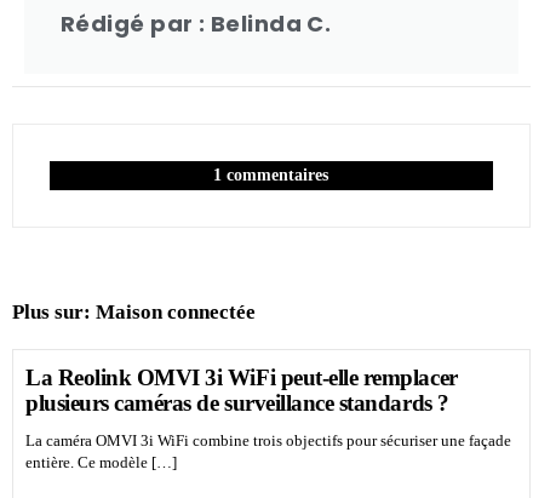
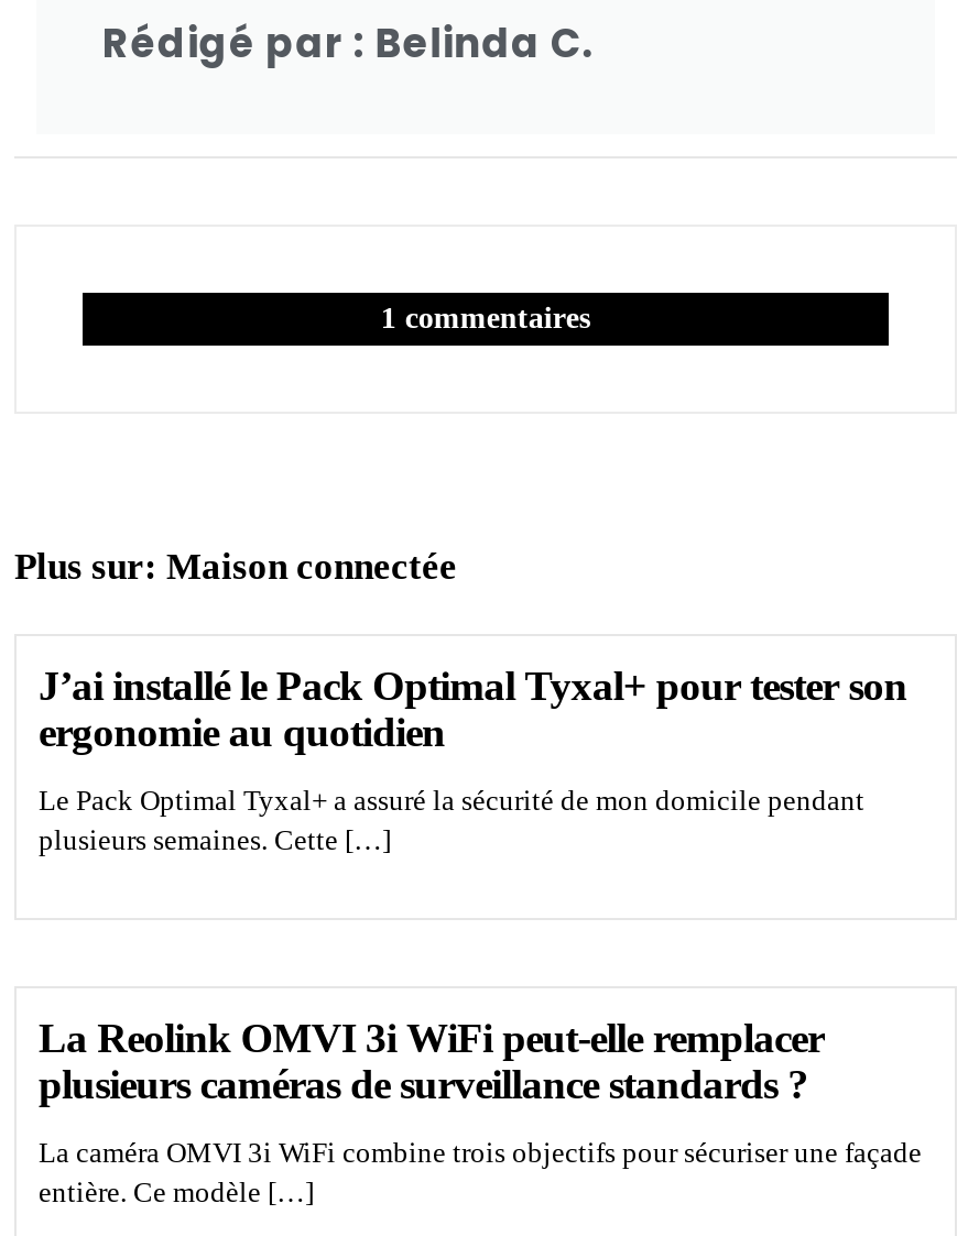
none -> [39,663,907,857] J’ai installé le Pack Optimal Tyxal+ pour tester son | ergonomie au quotidien | Le Pack Optimal Tyxal+ a assuré la sécurité de mon domicile pendant | plusieurs semaines. Cette […]

